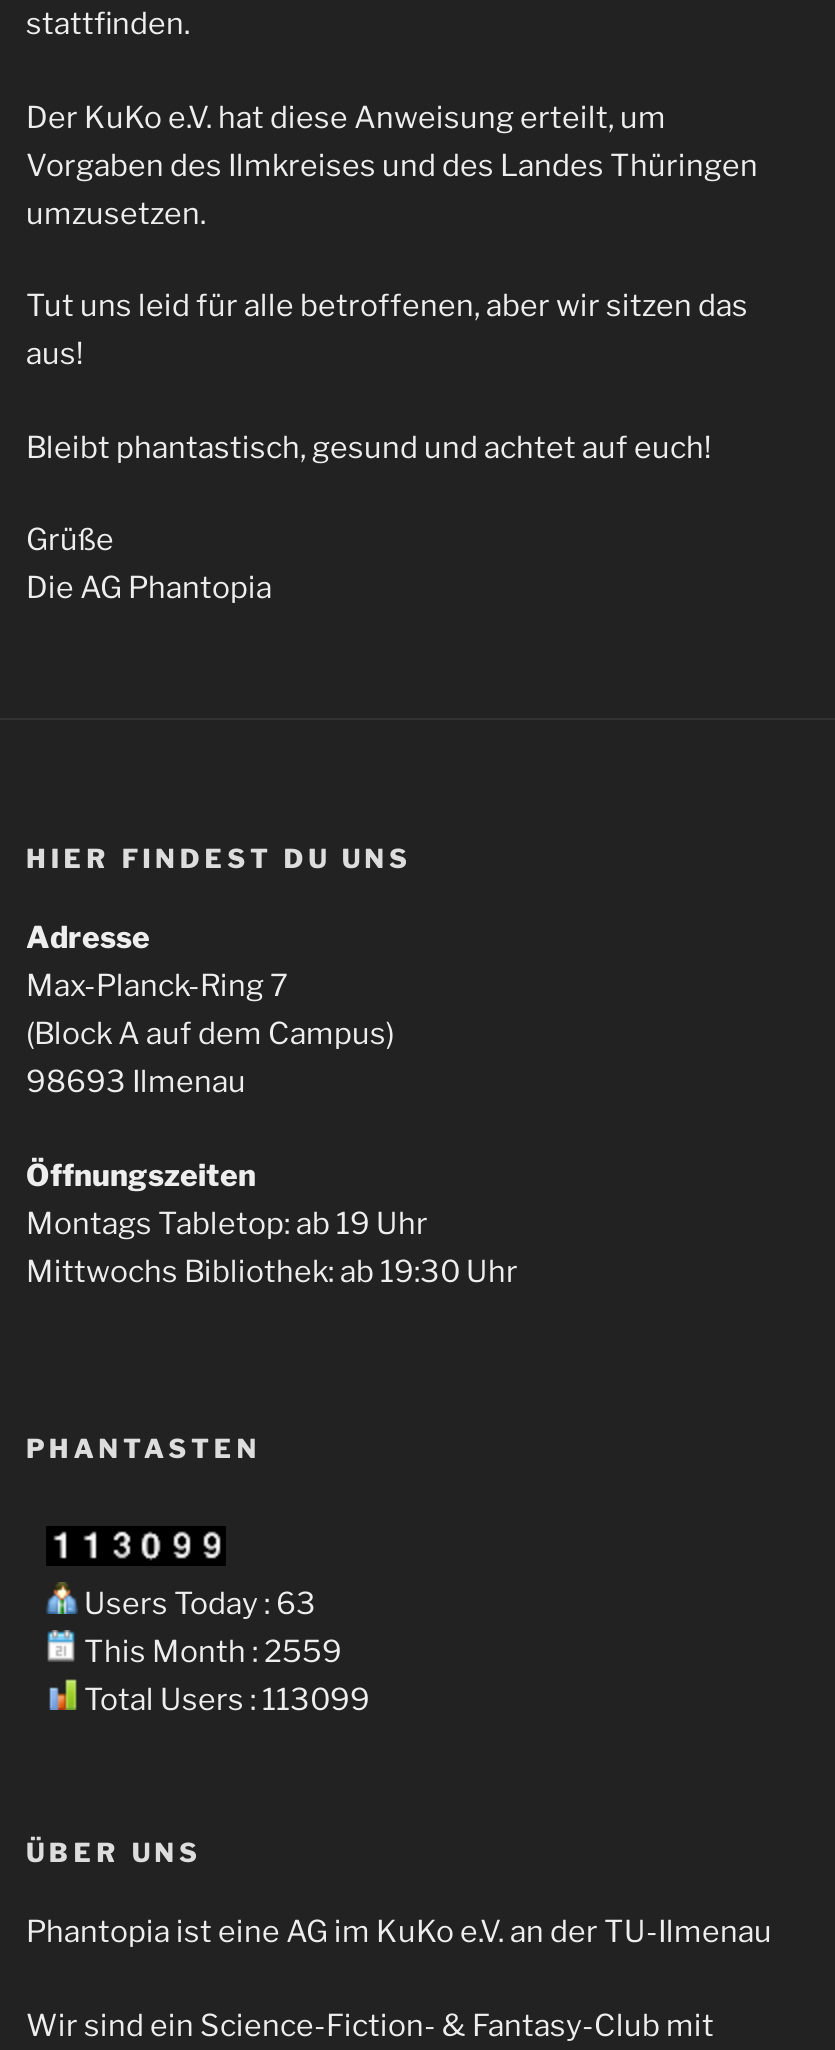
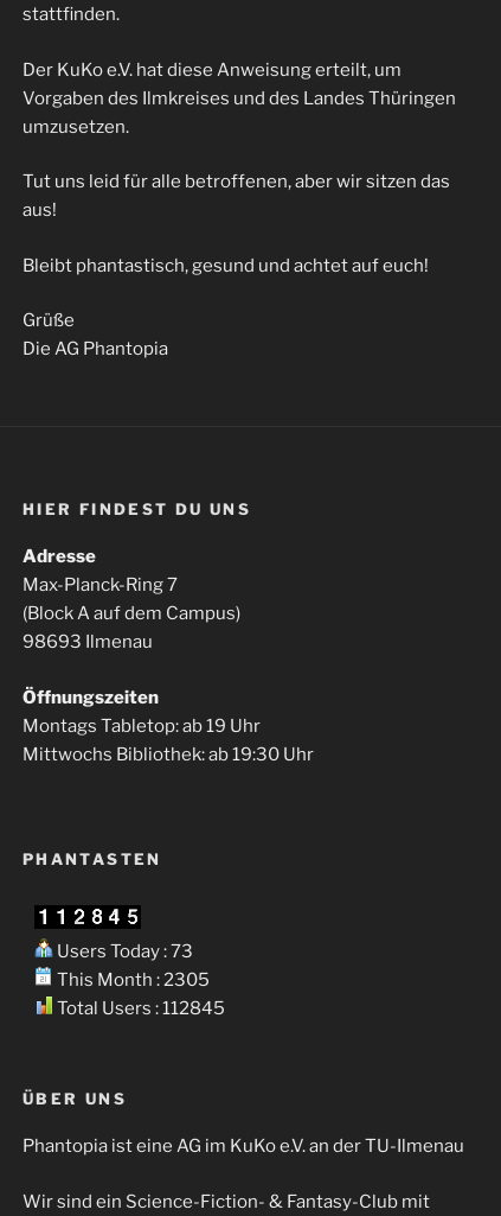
[78,1586,316,1622] Users Today : 63 -> [53,941,193,962] Users Today : 73
[78,1634,342,1670] This Month : 2559 -> [53,969,210,990] This Month : 2305
[78,1682,370,1718] Total Users : 113099 -> [53,997,225,1019] Total Users : 112845

